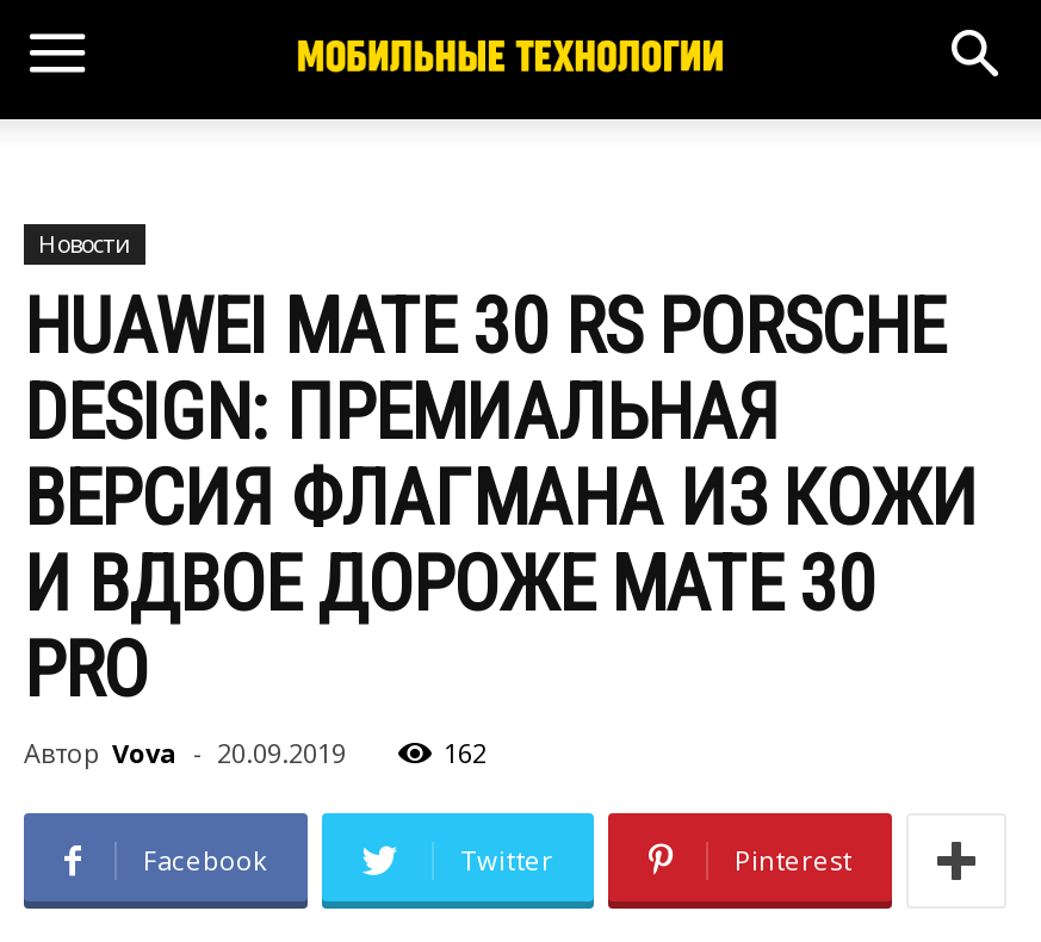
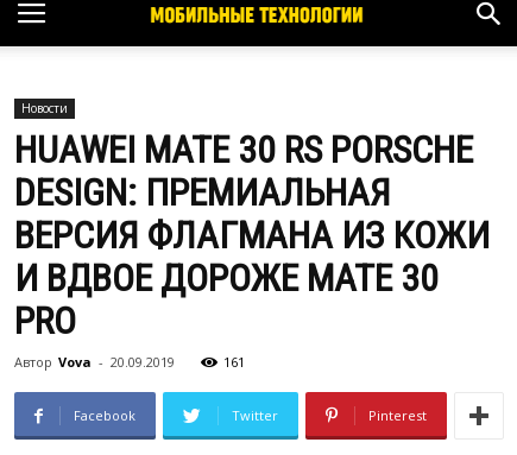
[444,735,487,770] 162 -> [223,353,245,371] 161

